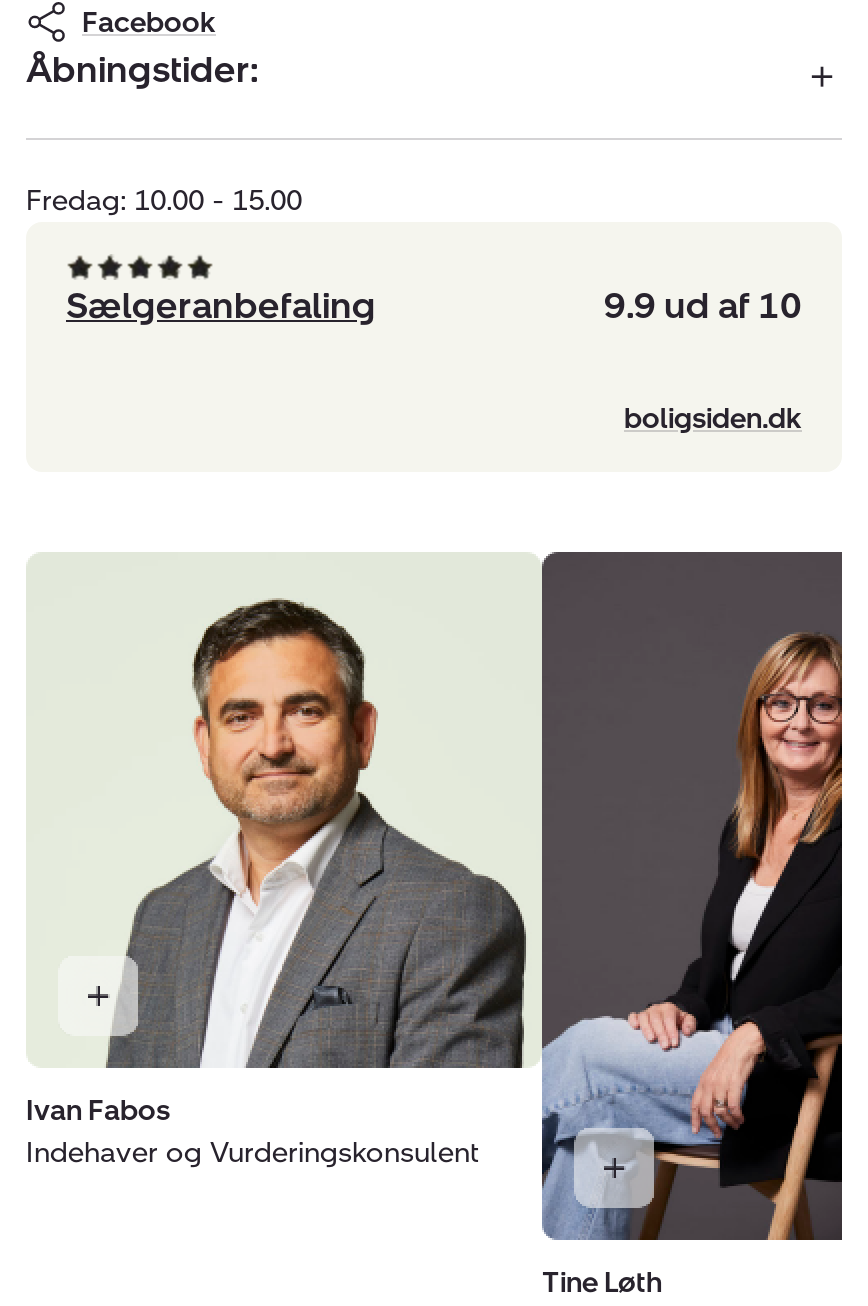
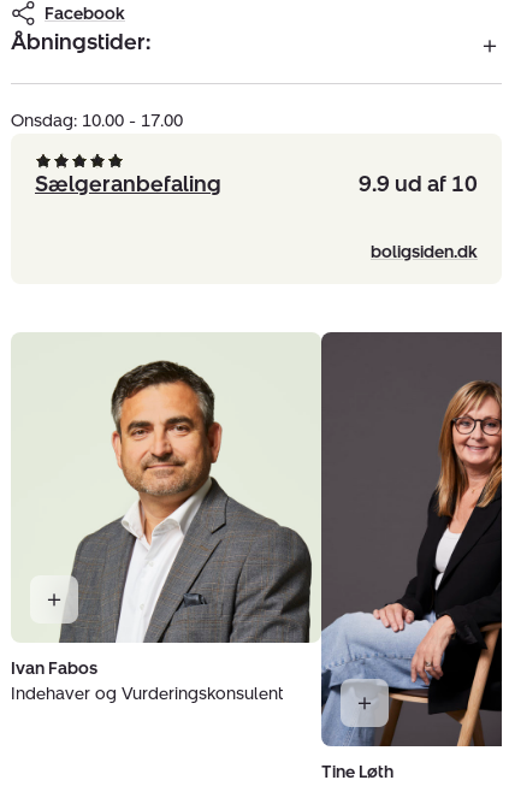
[26,184,302,218] Fredag: 10.00 - 15.00 -> [11,111,183,131] Onsdag: 10.00 - 17.00

